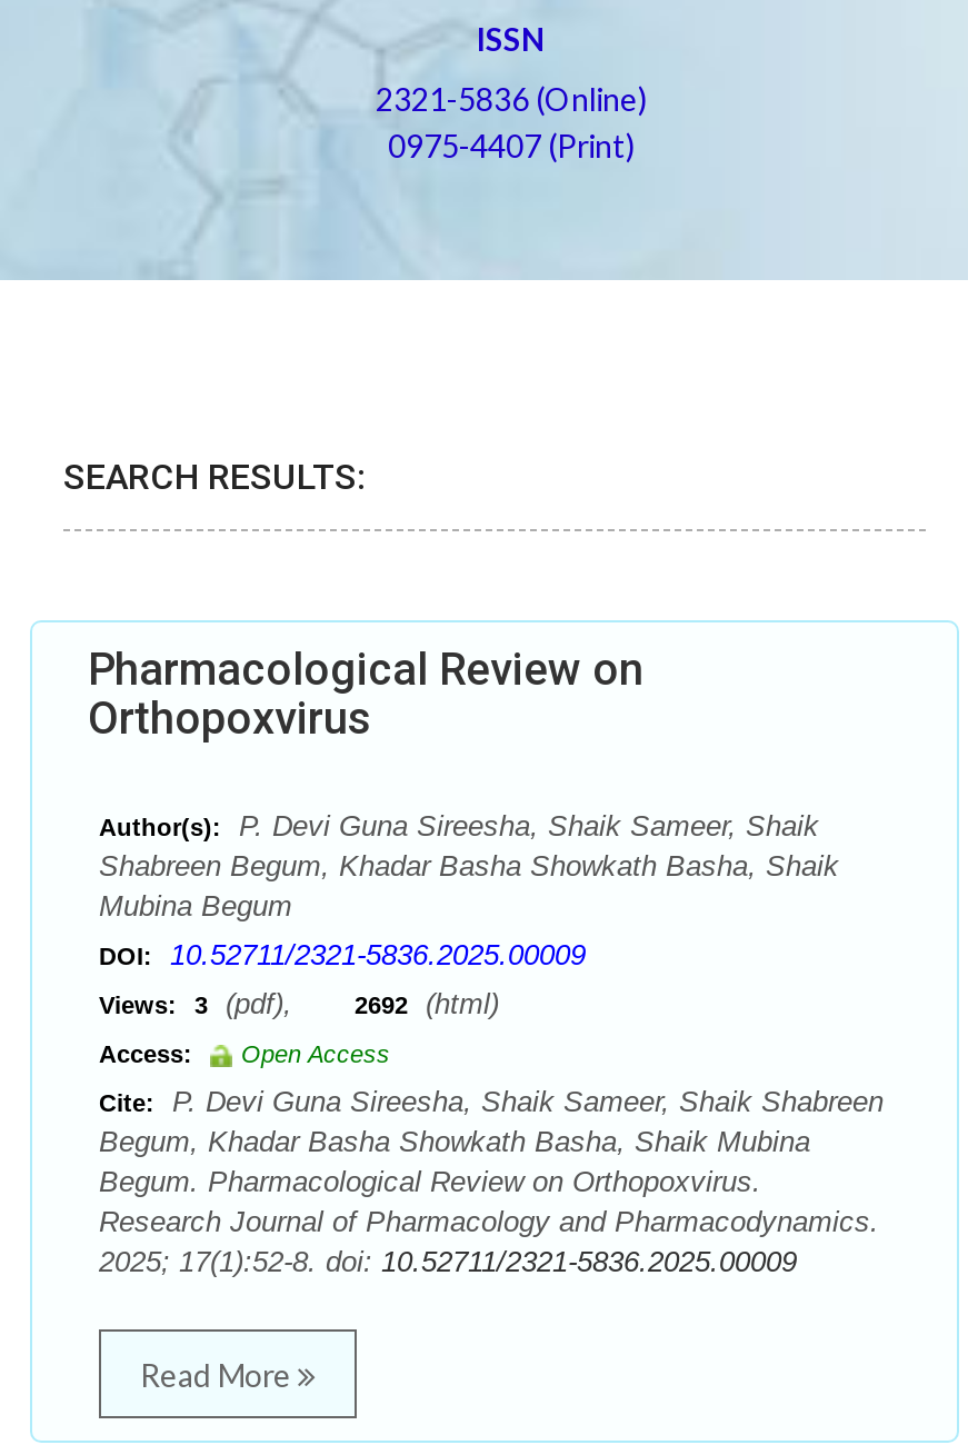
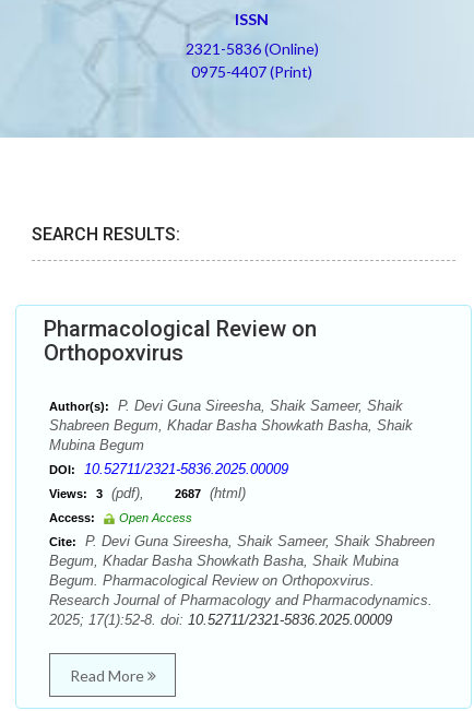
[99,987,499,1020] Views: 3 (pdf), 2692 (html) -> [49,485,246,501] Views: 3 (pdf), 2687 (html)

